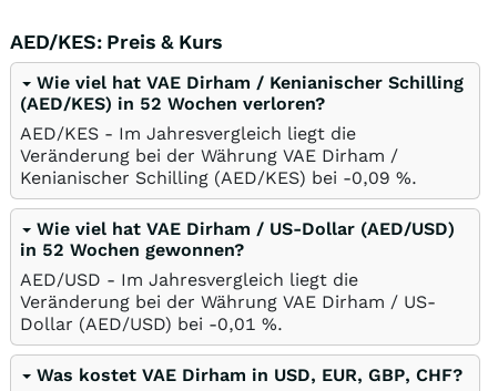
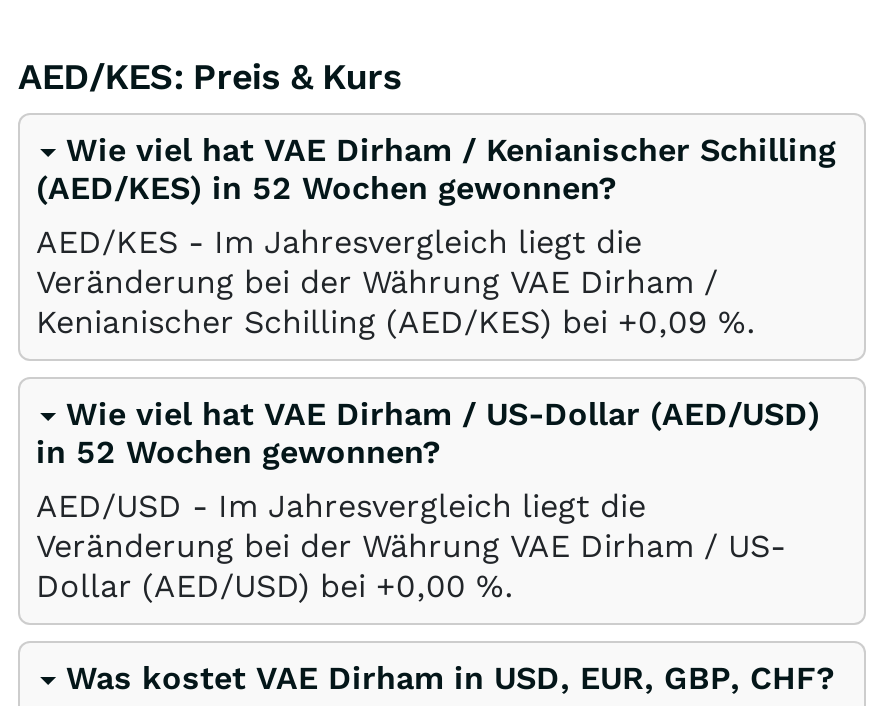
[20,93,325,114] (AED/KES) in 52 Wochen verloren? -> [36,169,616,207] (AED/KES) in 52 Wochen gewonnen?
[20,167,417,188] Kenianischer Schilling (AED/KES) bei -0,09%. -> [36,303,756,341] Kenianischer Schilling (AED/KES) bei +0,09%.
[20,313,283,335] Dollar (AED/USD) bei -0,01%. -> [36,567,514,605] Dollar (AED/USD) bei +0,00%.

